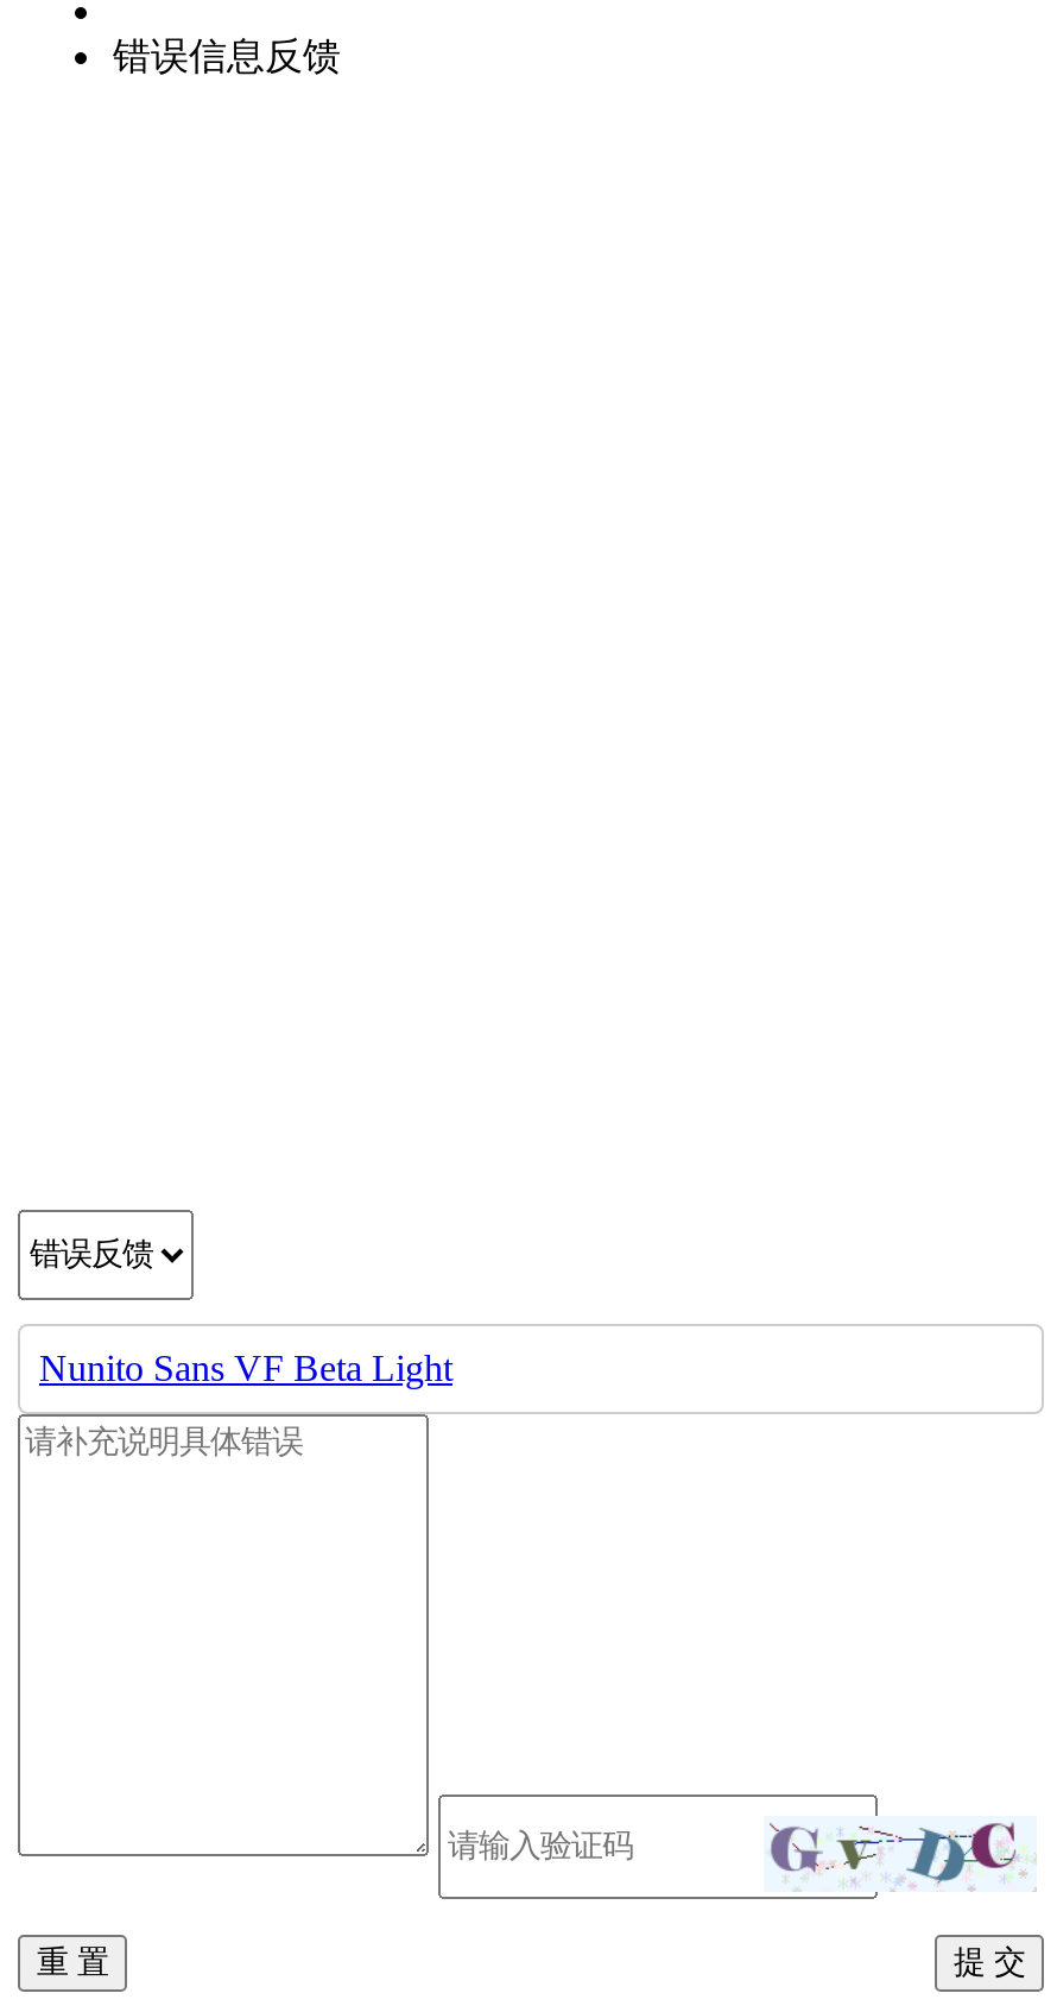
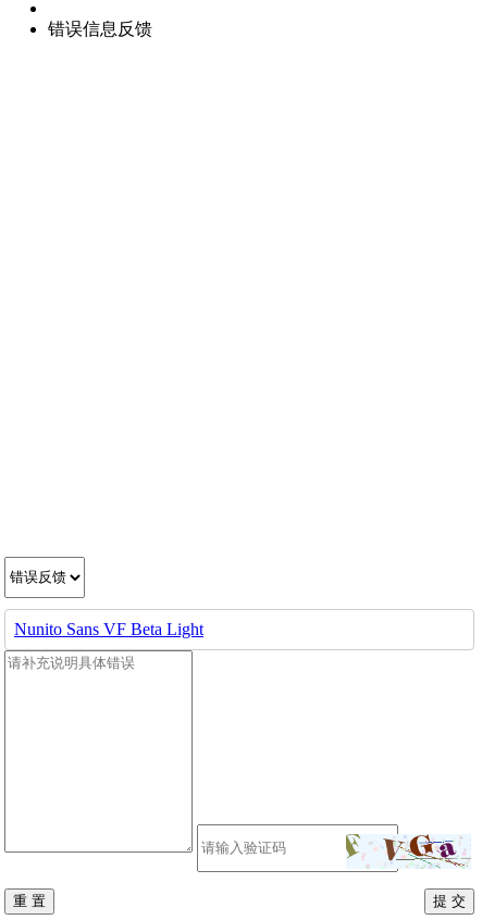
[764,1816,1037,1892] [image] -> [345,833,471,870] [image]

